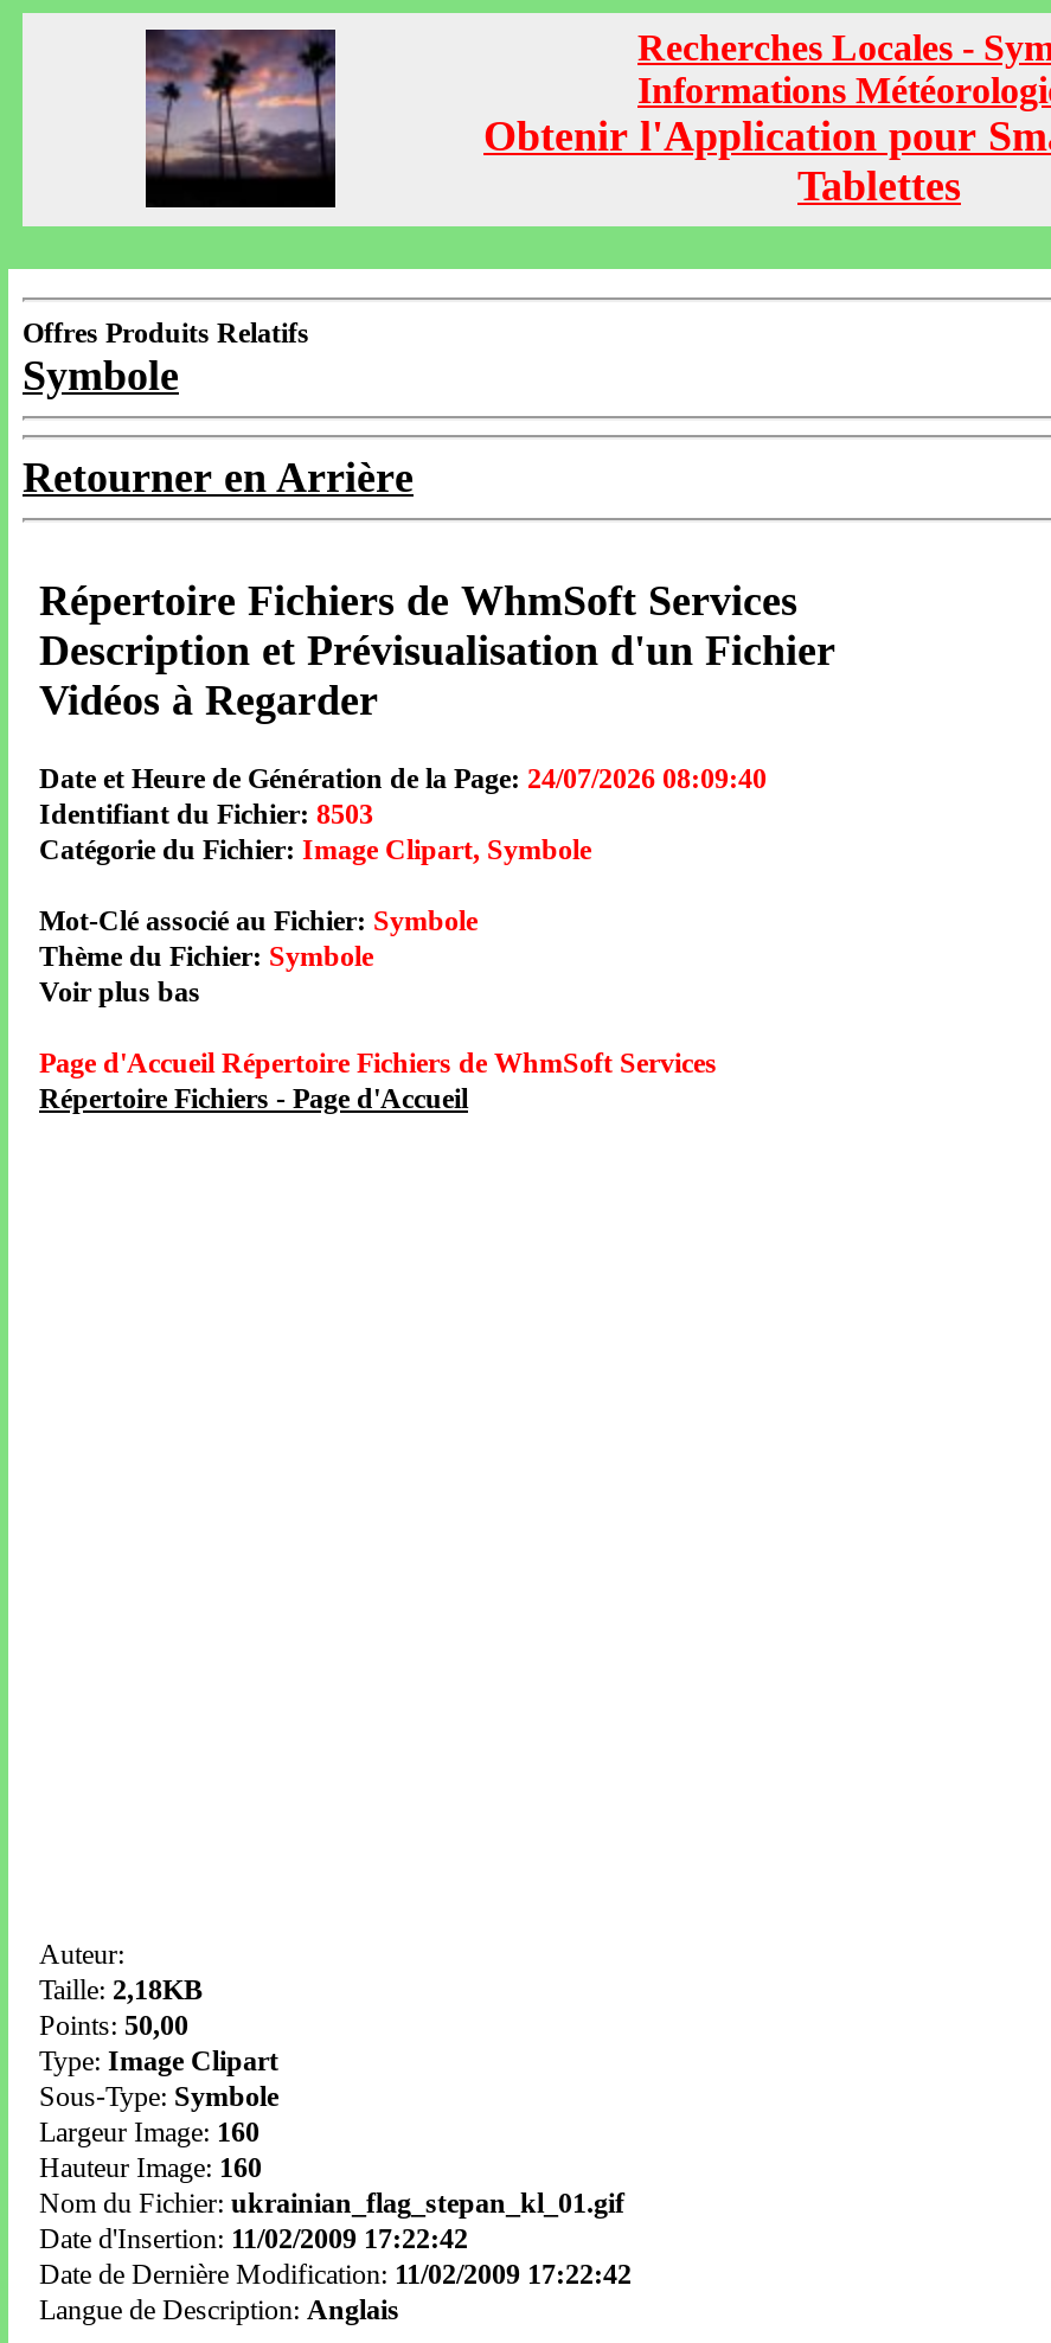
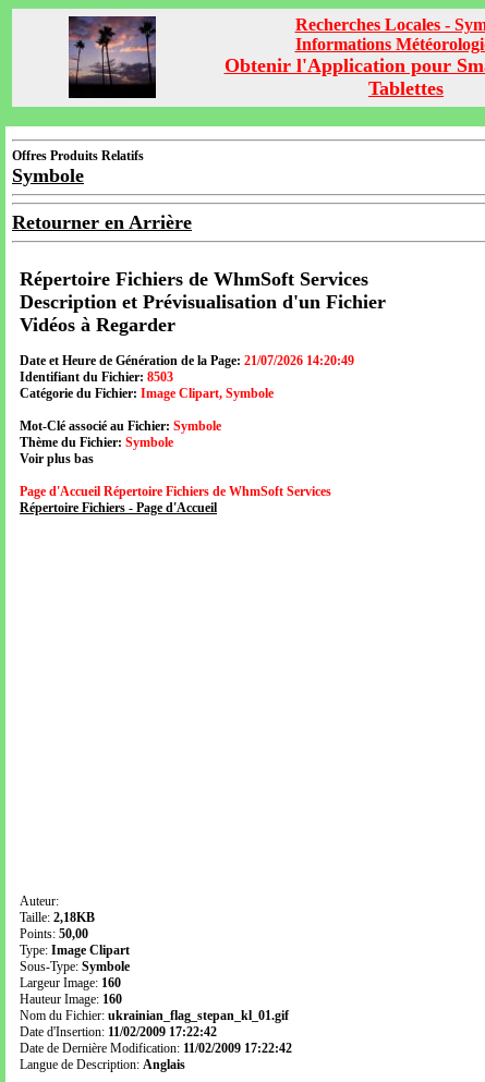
[39,762,767,795] Date et Heure de Génération de la Page: 24/07/2026 08:09:40 -> [20,353,354,368] Date et Heure de Génération de la Page: 21/07/2026 14:20:49

